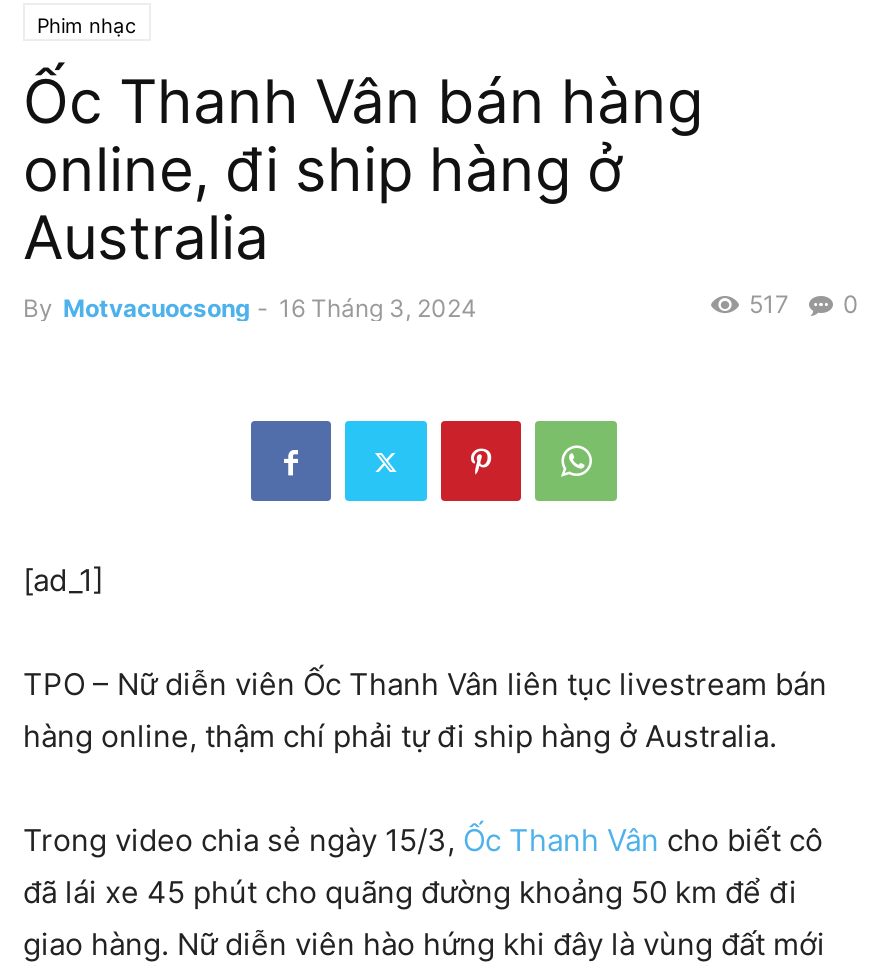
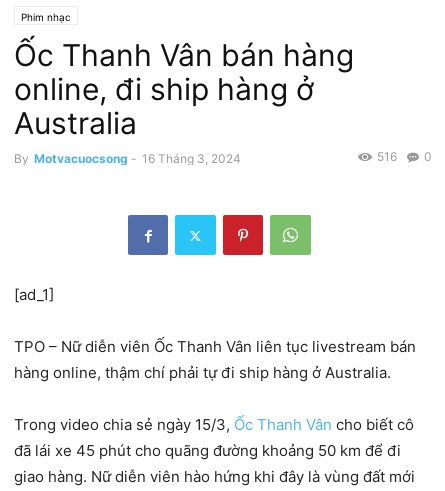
[749,289,859,319] 517 0 -> [377,149,432,164] 516 0

